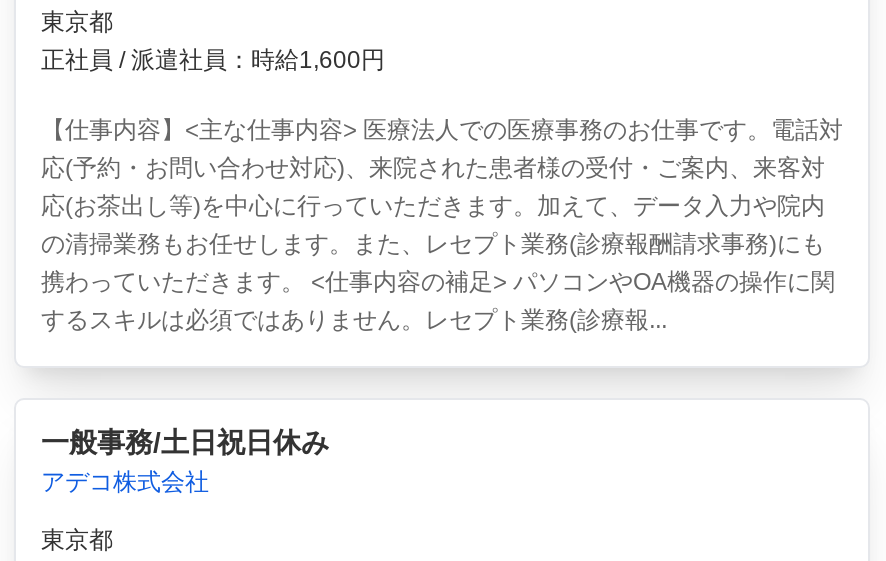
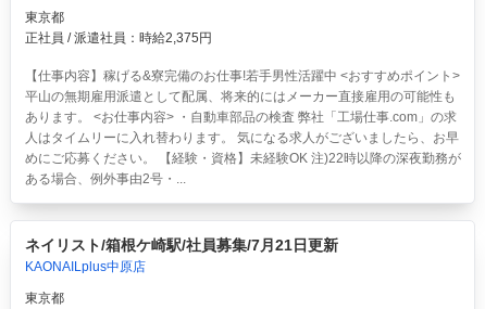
[41,47,385,75] 正社員 / 派遣社員：時給1,600円 -> [24,30,212,45] 正社員 / 派遣社員：時給2,375円
[41,117,843,335] 【仕事内容】<主な仕事内容> 医療法人での医療事務のお仕事です。電話対 | 応(予約・お問い合わせ対応)、来院された患者様の受付・ご案内、来客対 | 応(お茶出し等)を中心に行っていただきます。加えて、データ入力や院内 | の清掃業務もお任せします。また、レセプト業務(診療報酬請求事務)にも | 携わっていただきます。 <仕事内容の補足> パソコンやOA機器の操作に関 | するスキルは必須ではありません。レセプト業務(診療報... -> [24,68,461,186] 【仕事内容】稼げる&寮完備のお仕事!若手男性活躍中 <おすすめポイント> | 平山の無期雇用派遣として配属、将来的にはメーカー直接雇用の可能性も | あります。 <お仕事内容> ・自動車部品の検査 弊社「工場仕事.com」の求 | 人はタイムリーに入れ替わります。 気になる求人がございましたら、お早 | めにご応募ください。 【経験・資格】未経験OK 注)22時以降の深夜勤務が | ある場合、例外事由2号・...
[41,427,329,497] 一般事務/土日祝日休み | アデコ株式会社 -> [24,236,338,274] ネイリスト/箱根ケ崎駅/社員募集/7月21日更新 | KAONAILplus中原店

